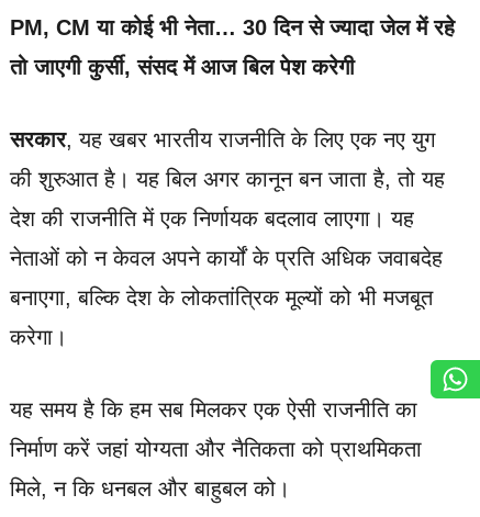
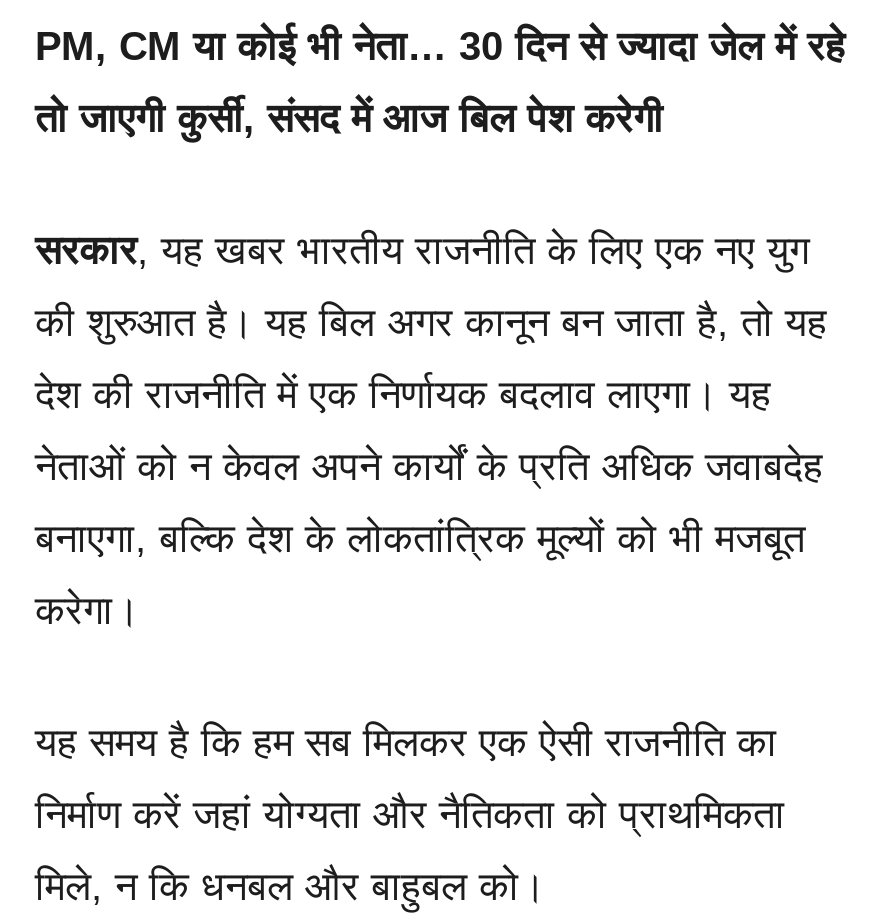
[429,359,477,400] [image] -> none

